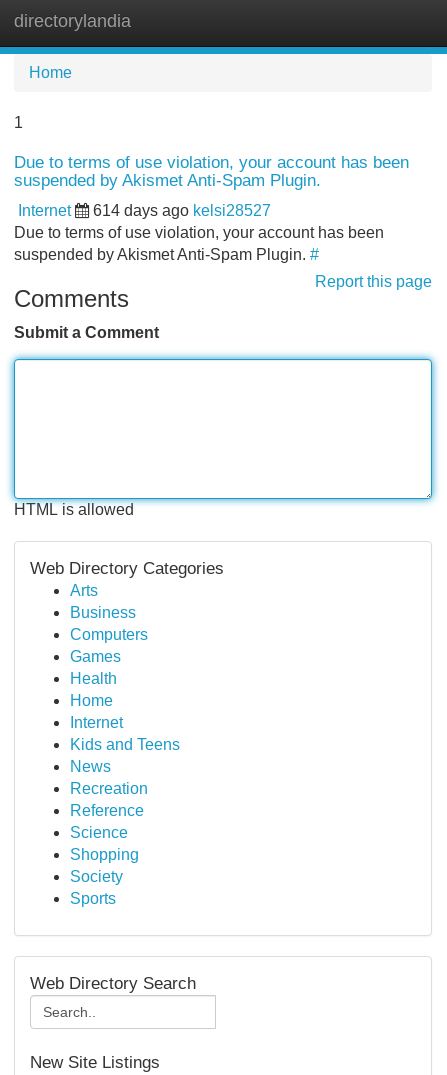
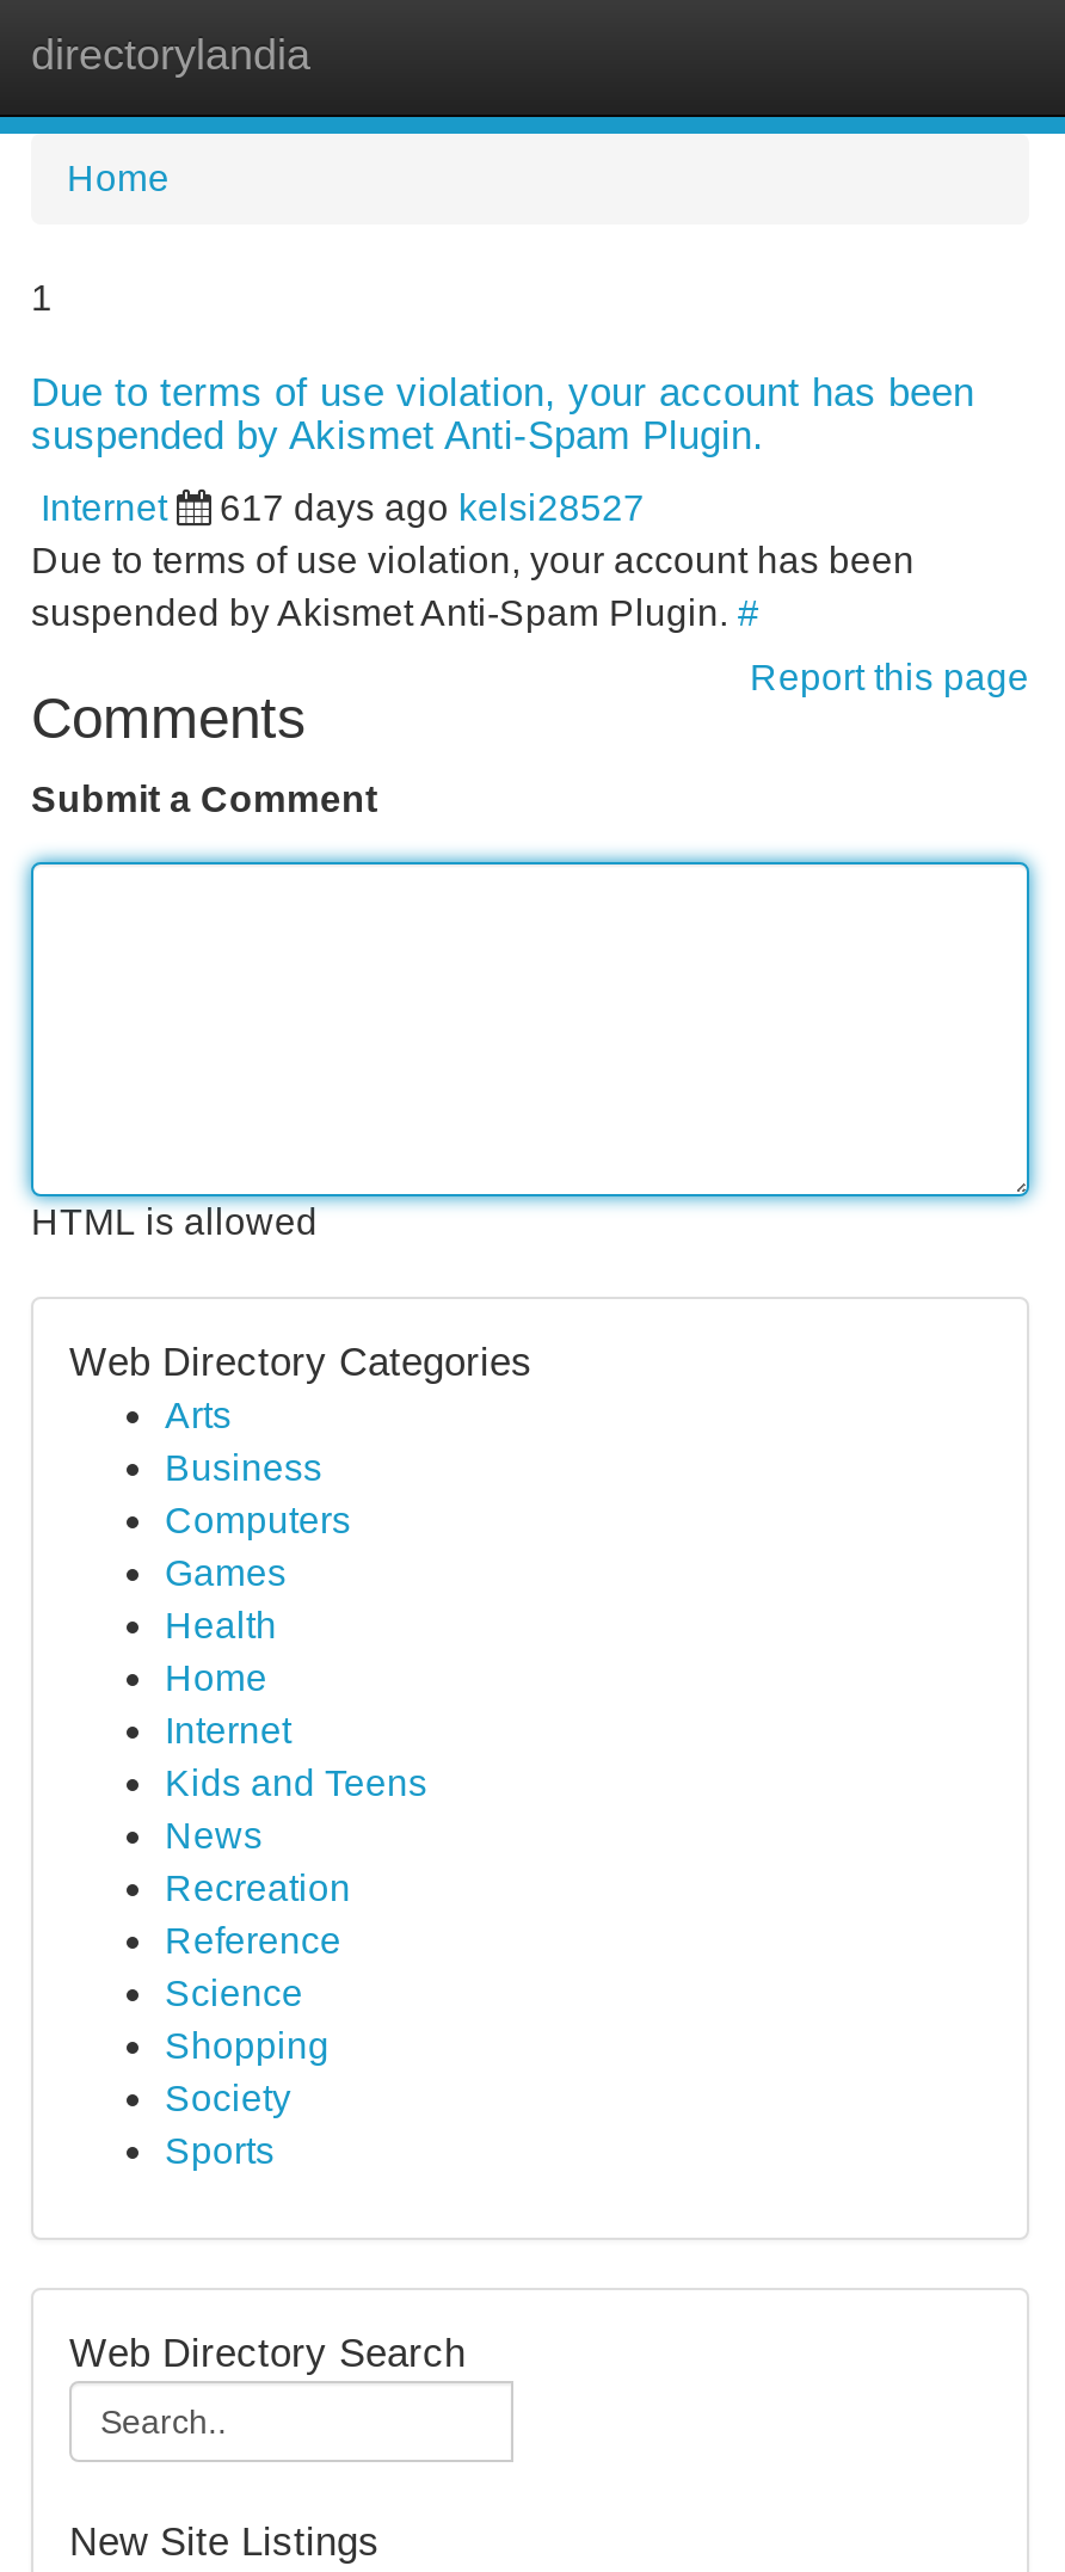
[93,202,271,219] 614 days ago kelsi28527 -> [220,487,645,528] 617 days ago kelsi28527

